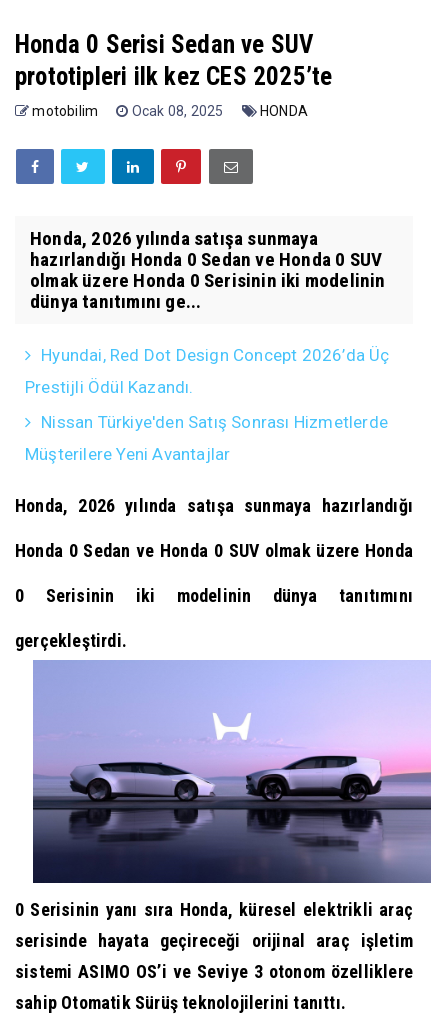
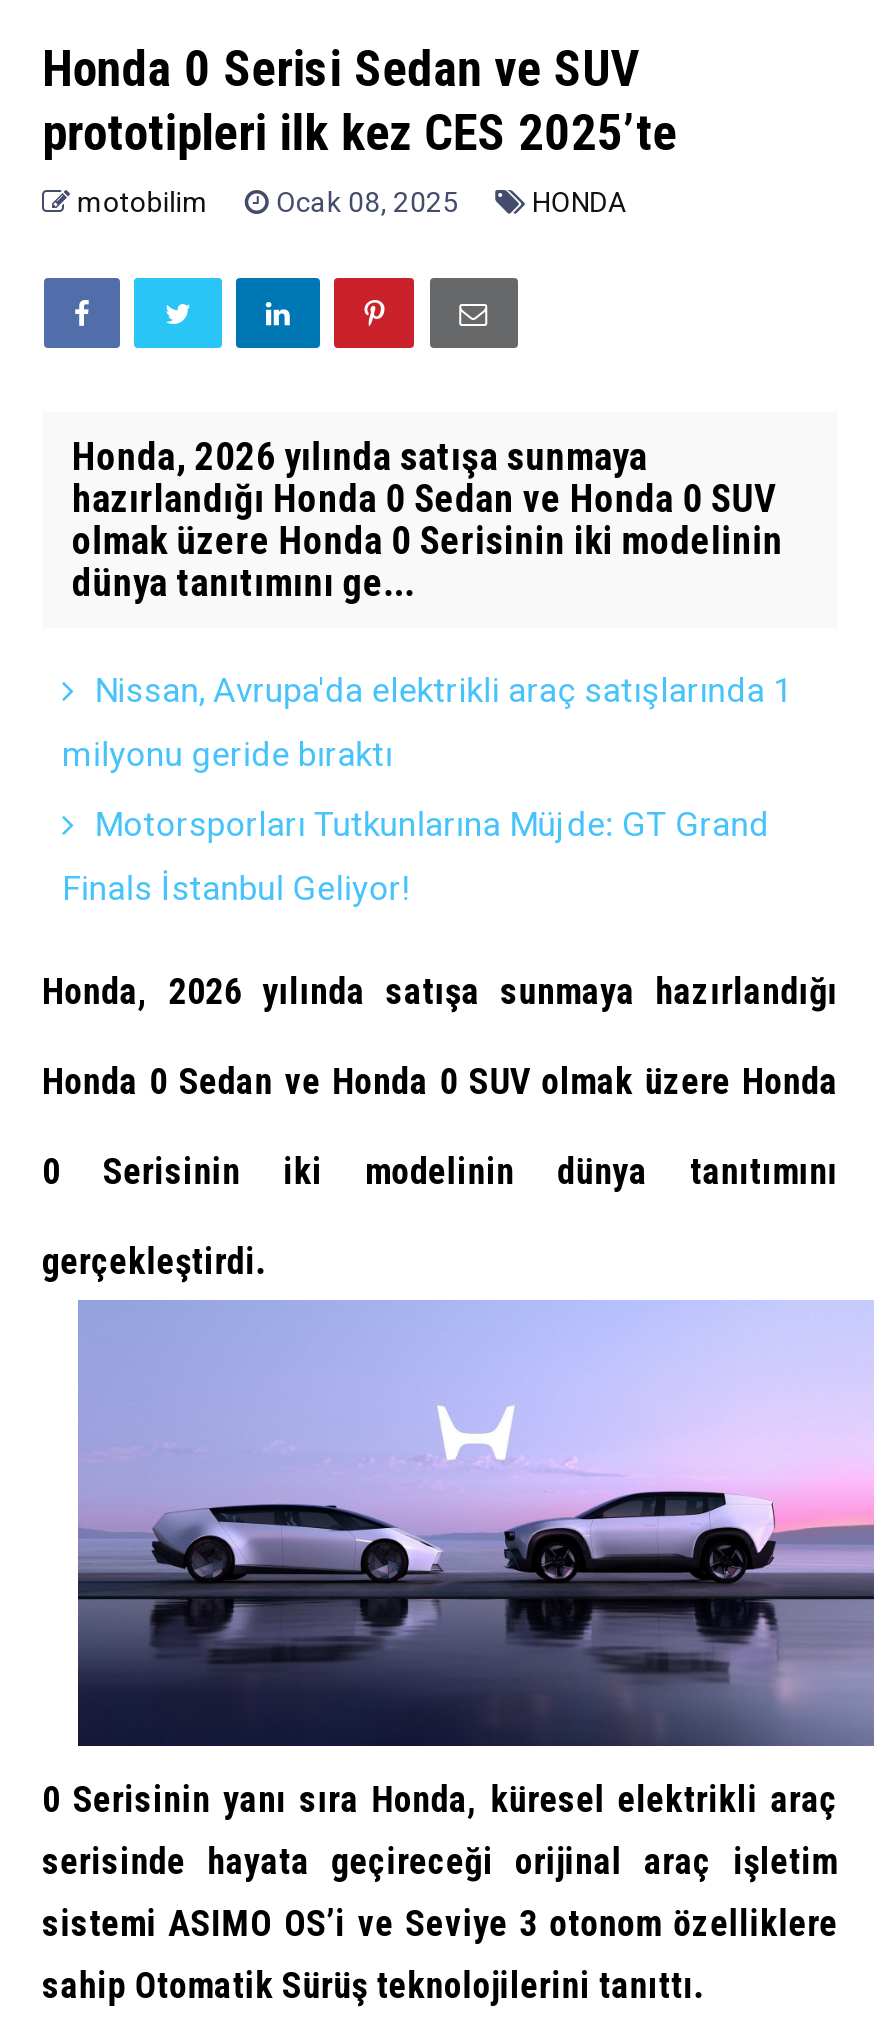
[41,345,390,365] Hyundai, Red Dot Design Concept 2026’da Üç -> [94,669,794,709] Nissan, Avrupa'da elektrikli araç satışlarında 1
[25,377,194,397] Prestijli Ödül Kazandı. -> [62,733,393,773] milyonu geride bıraktı
[41,412,388,432] Nissan Türkiye'den Satış Sonrası Hizmetlerde -> [94,803,769,843] Motorsporları Tutkunlarına Müjde: GT Grand
[25,444,230,464] Müşterilere Yeni Avantajlar -> [62,867,410,907] Finals İstanbul Geliyor!

